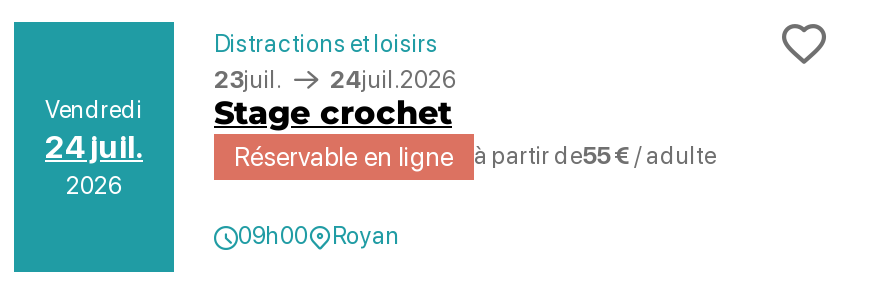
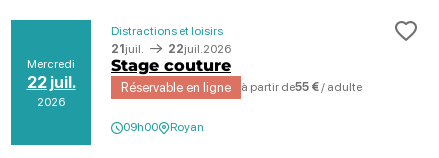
[45,66,456,166] 23juil. | 24juil. 2026 | Vendredi | 24 juil. -> [26,42,231,92] 21juil. | 22juil. 2026 | Mercredi | 22 juil.
[214,93,452,131] Stage crochet -> [111,56,231,75] Stage couture

